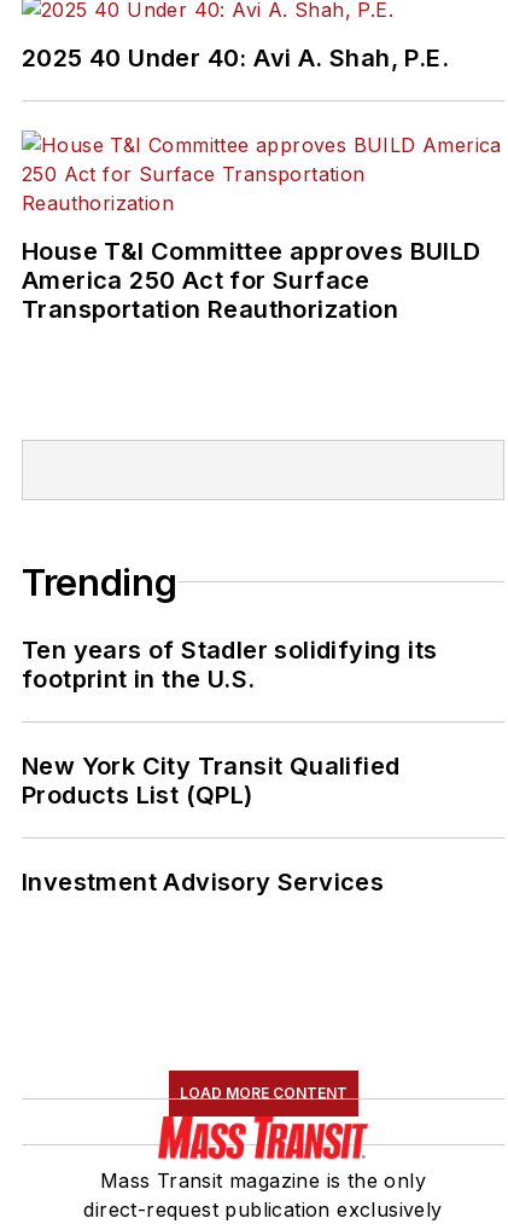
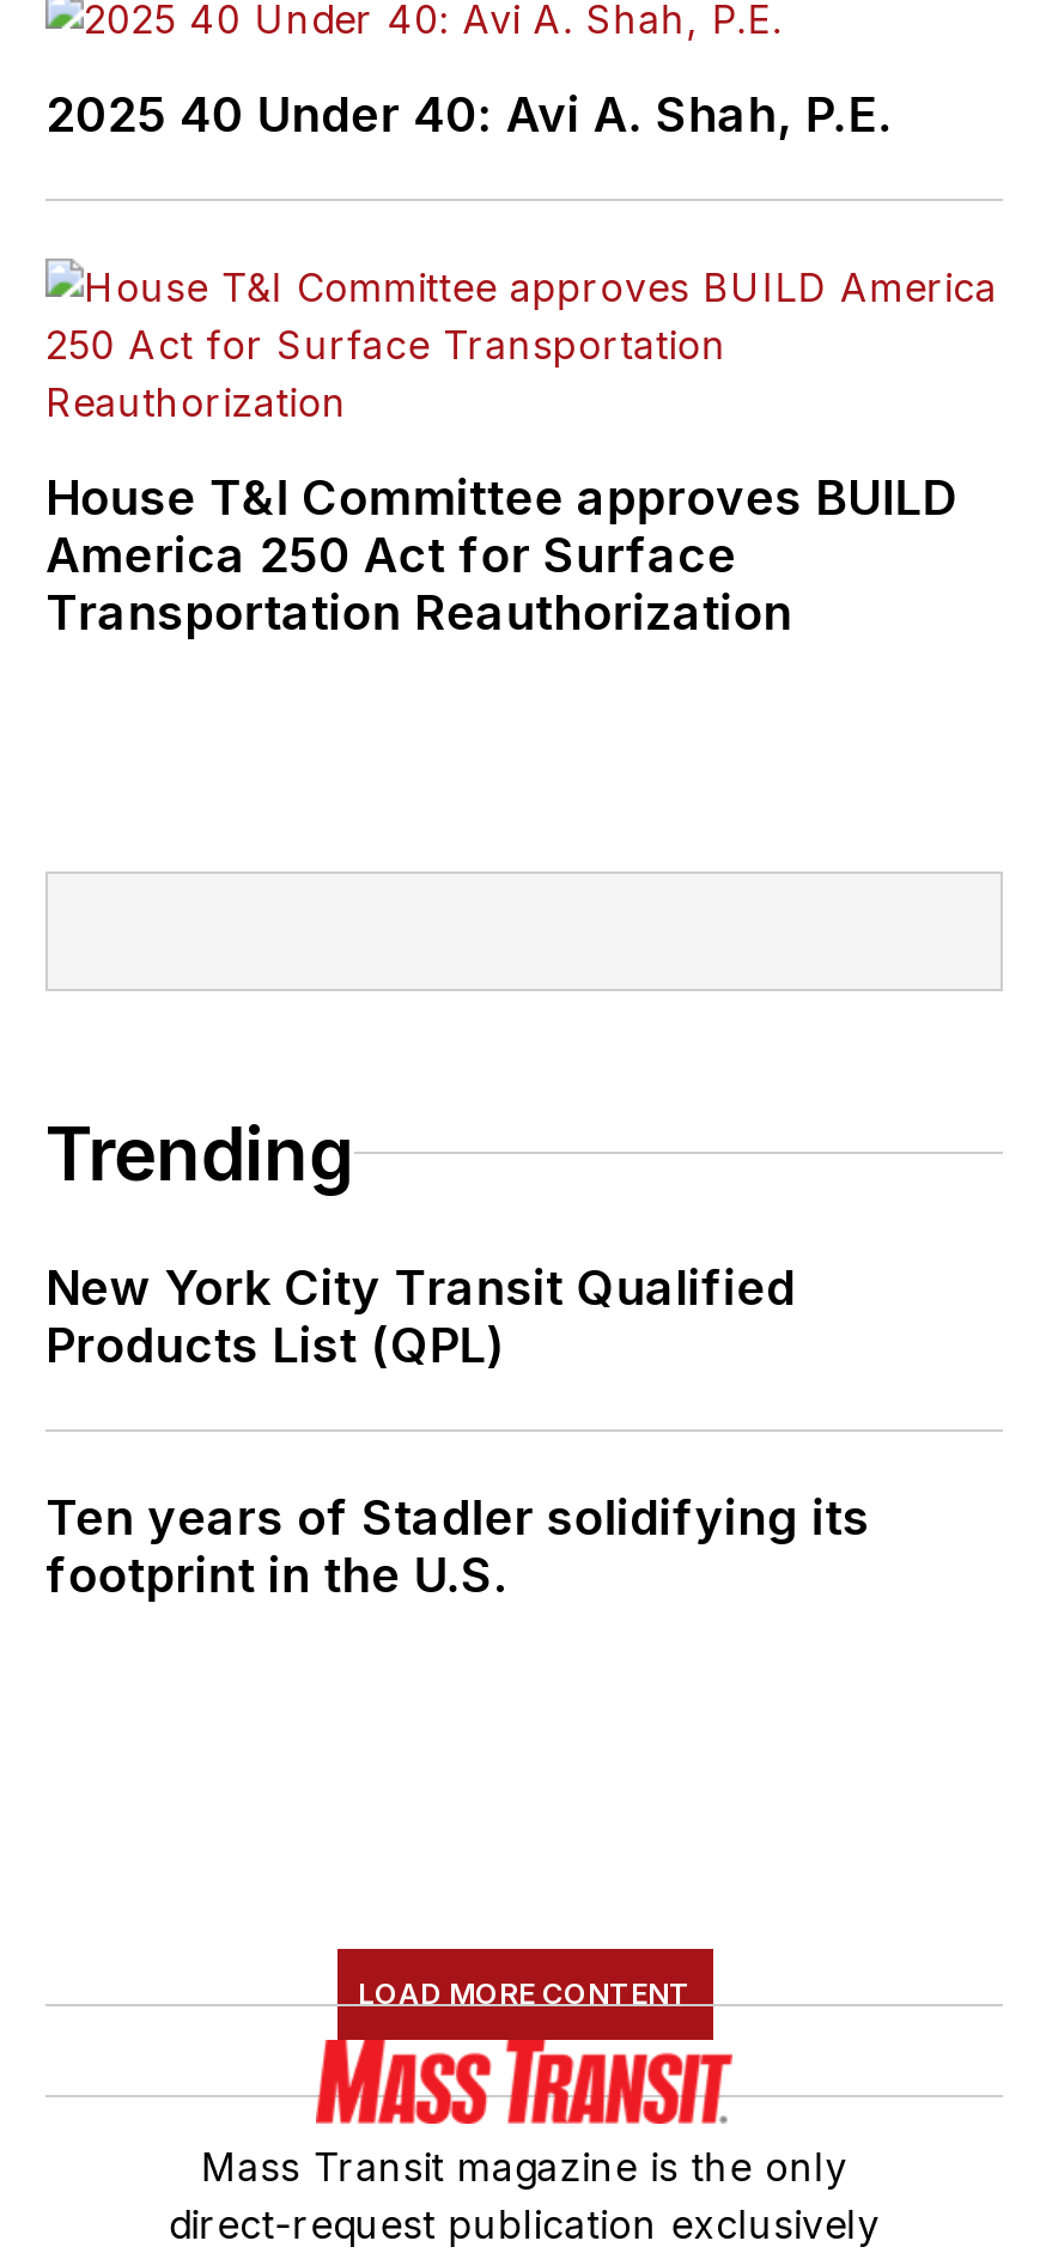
moved [22,635,437,693] -> [45,1489,870,1603]: Ten years of Stadler solidifying its | footprint in the U.S.
moved [22,751,400,809] -> [45,1259,796,1374]: New York City Transit Qualified | Products List (QPL)
[22,867,384,896] Investment Advisory Services -> none

